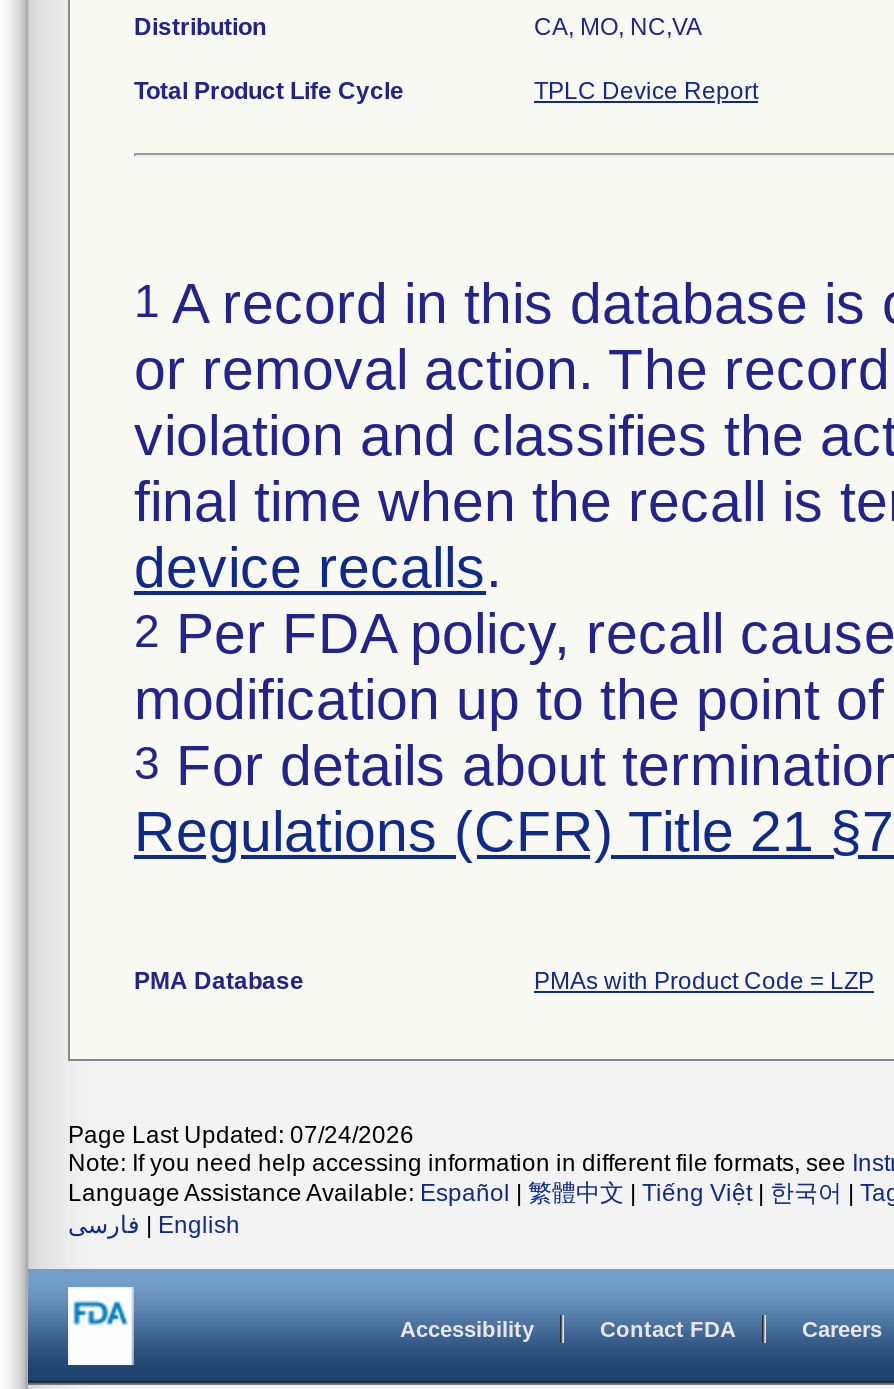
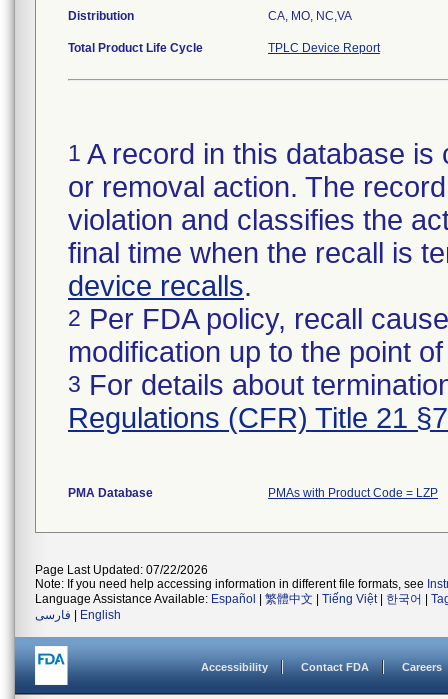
[68,1121,414,1149] Page Last Updated: 07/24/2026 -> [35,563,208,577] Page Last Updated: 07/22/2026

